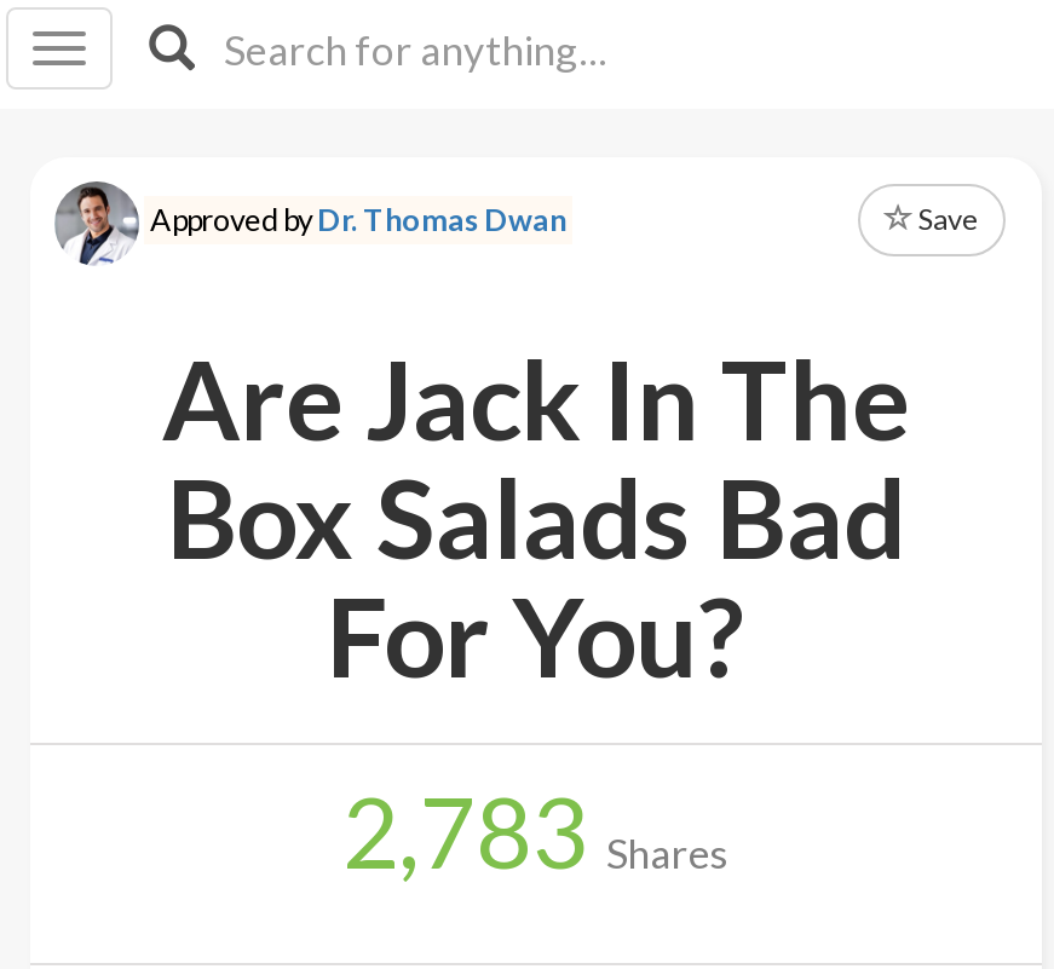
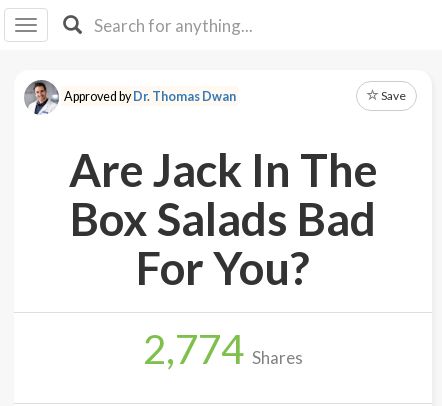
[342,772,730,890] 2,783 Shares -> [143,324,303,373] 2,774 Shares

